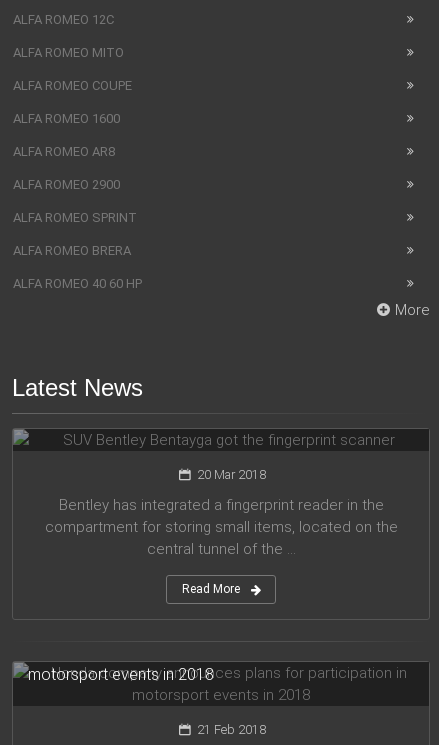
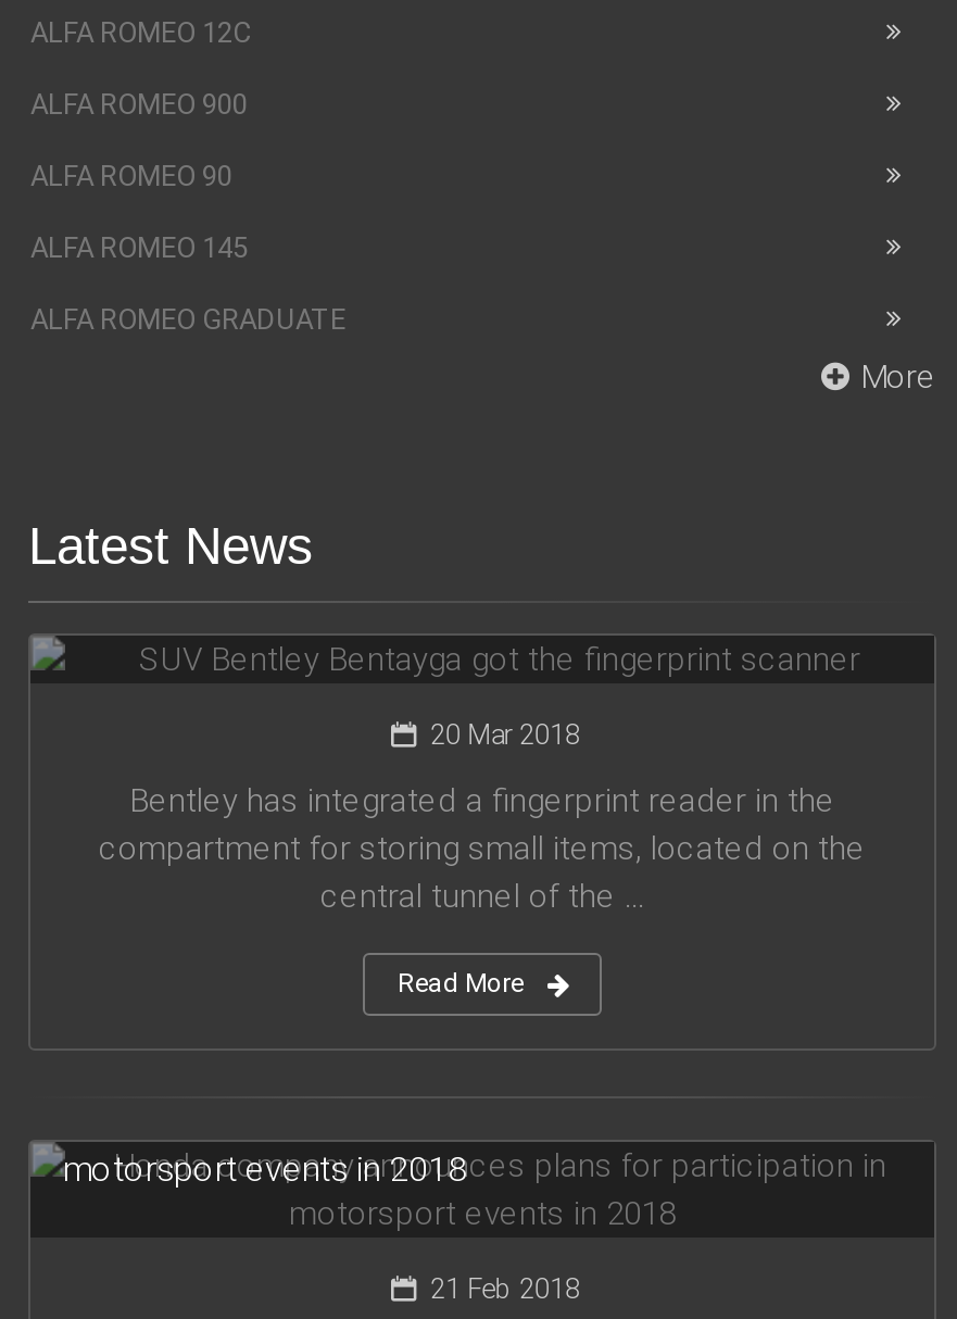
[13,45,142,291] ALFA ROMEO MITO | ALFA ROMEO COUPE | ALFA ROMEO 1600 | ALFA ROMEO AR8 | ALFA ROMEO 2900 | ALFA ROMEO SPRINT | ALFA ROMEO BRERA | ALFA ROMEO 40 60 HP -> [30,89,345,336] ALFA ROMEO 900 | ALFA ROMEO 90 | ALFA ROMEO 145 | ALFA ROMEO GRADUATE

